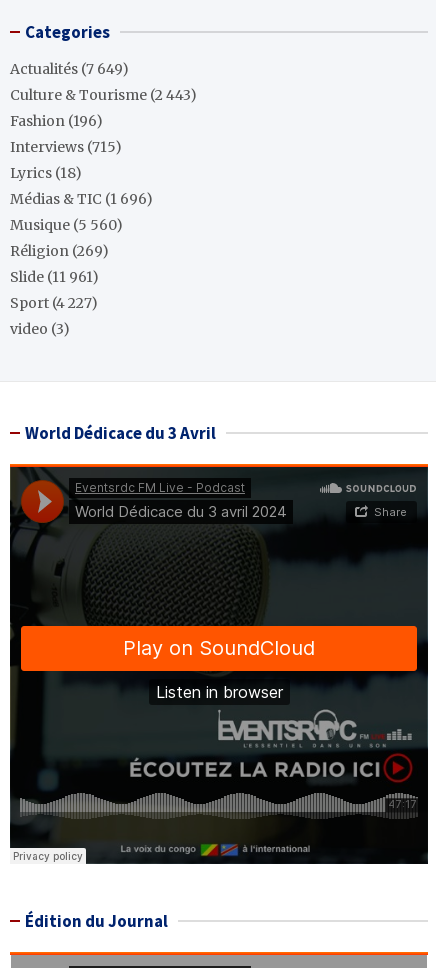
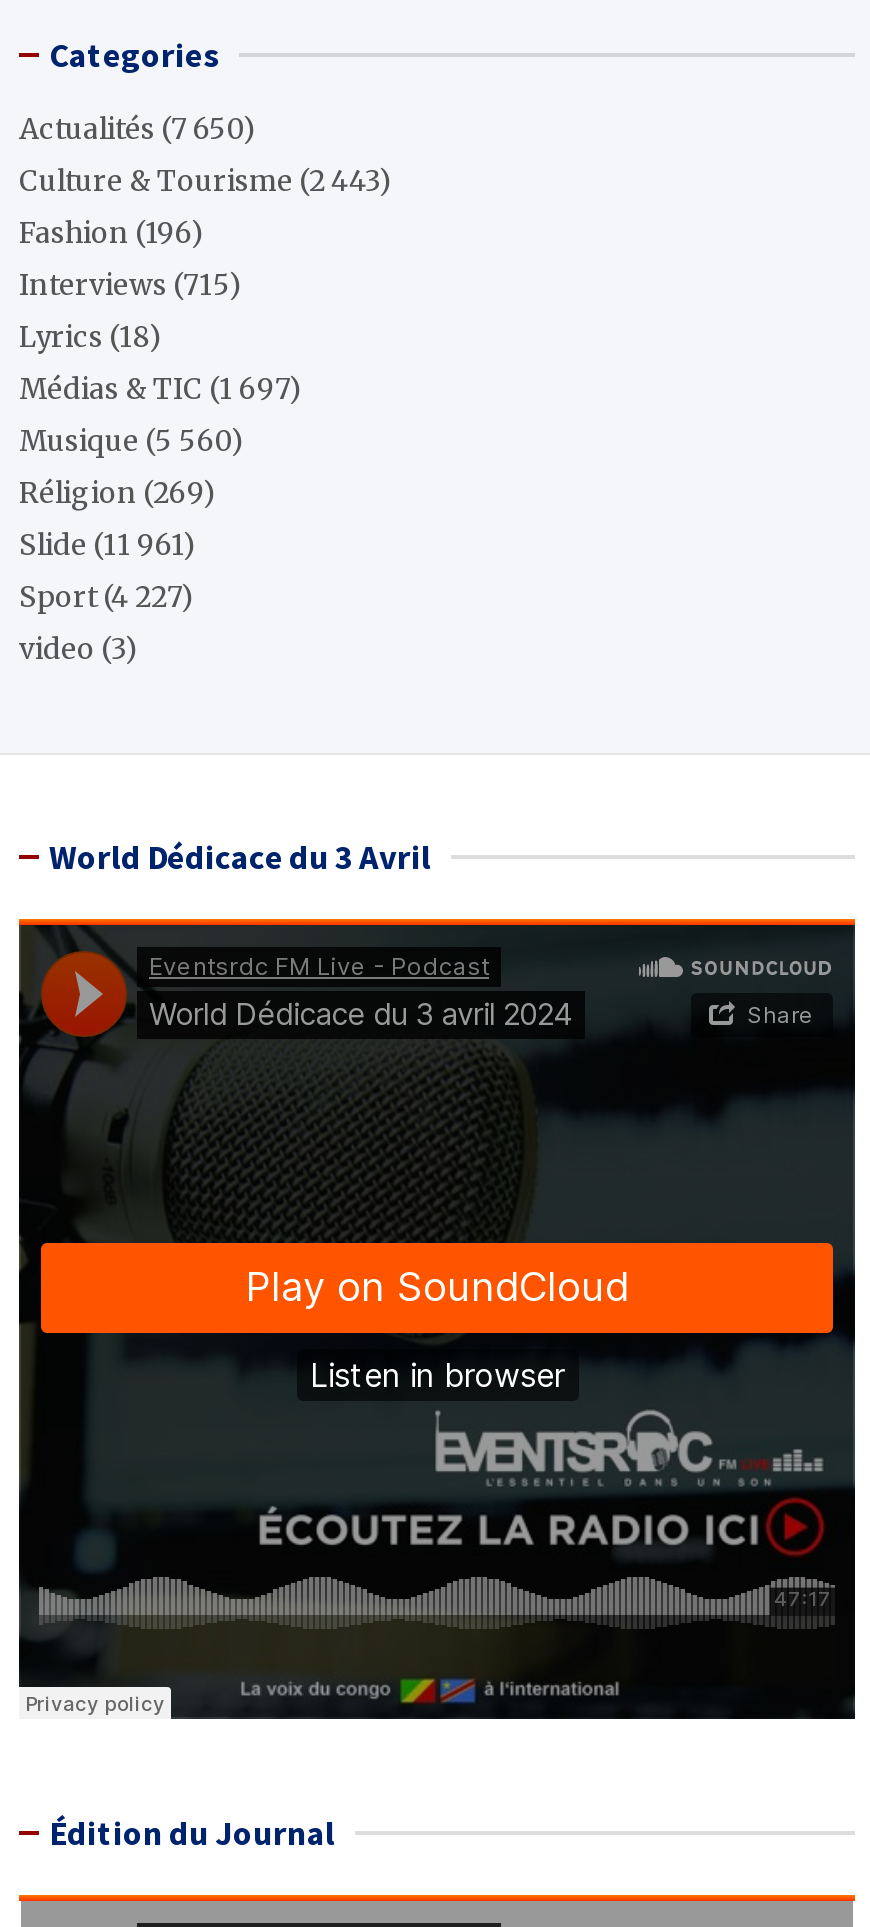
[10,60,129,78] Actualités (7 649) -> [19,110,257,146] Actualités (7 650)
[10,190,153,208] Médias & TIC (1 696) -> [19,370,303,406] Médias & TIC (1 697)

